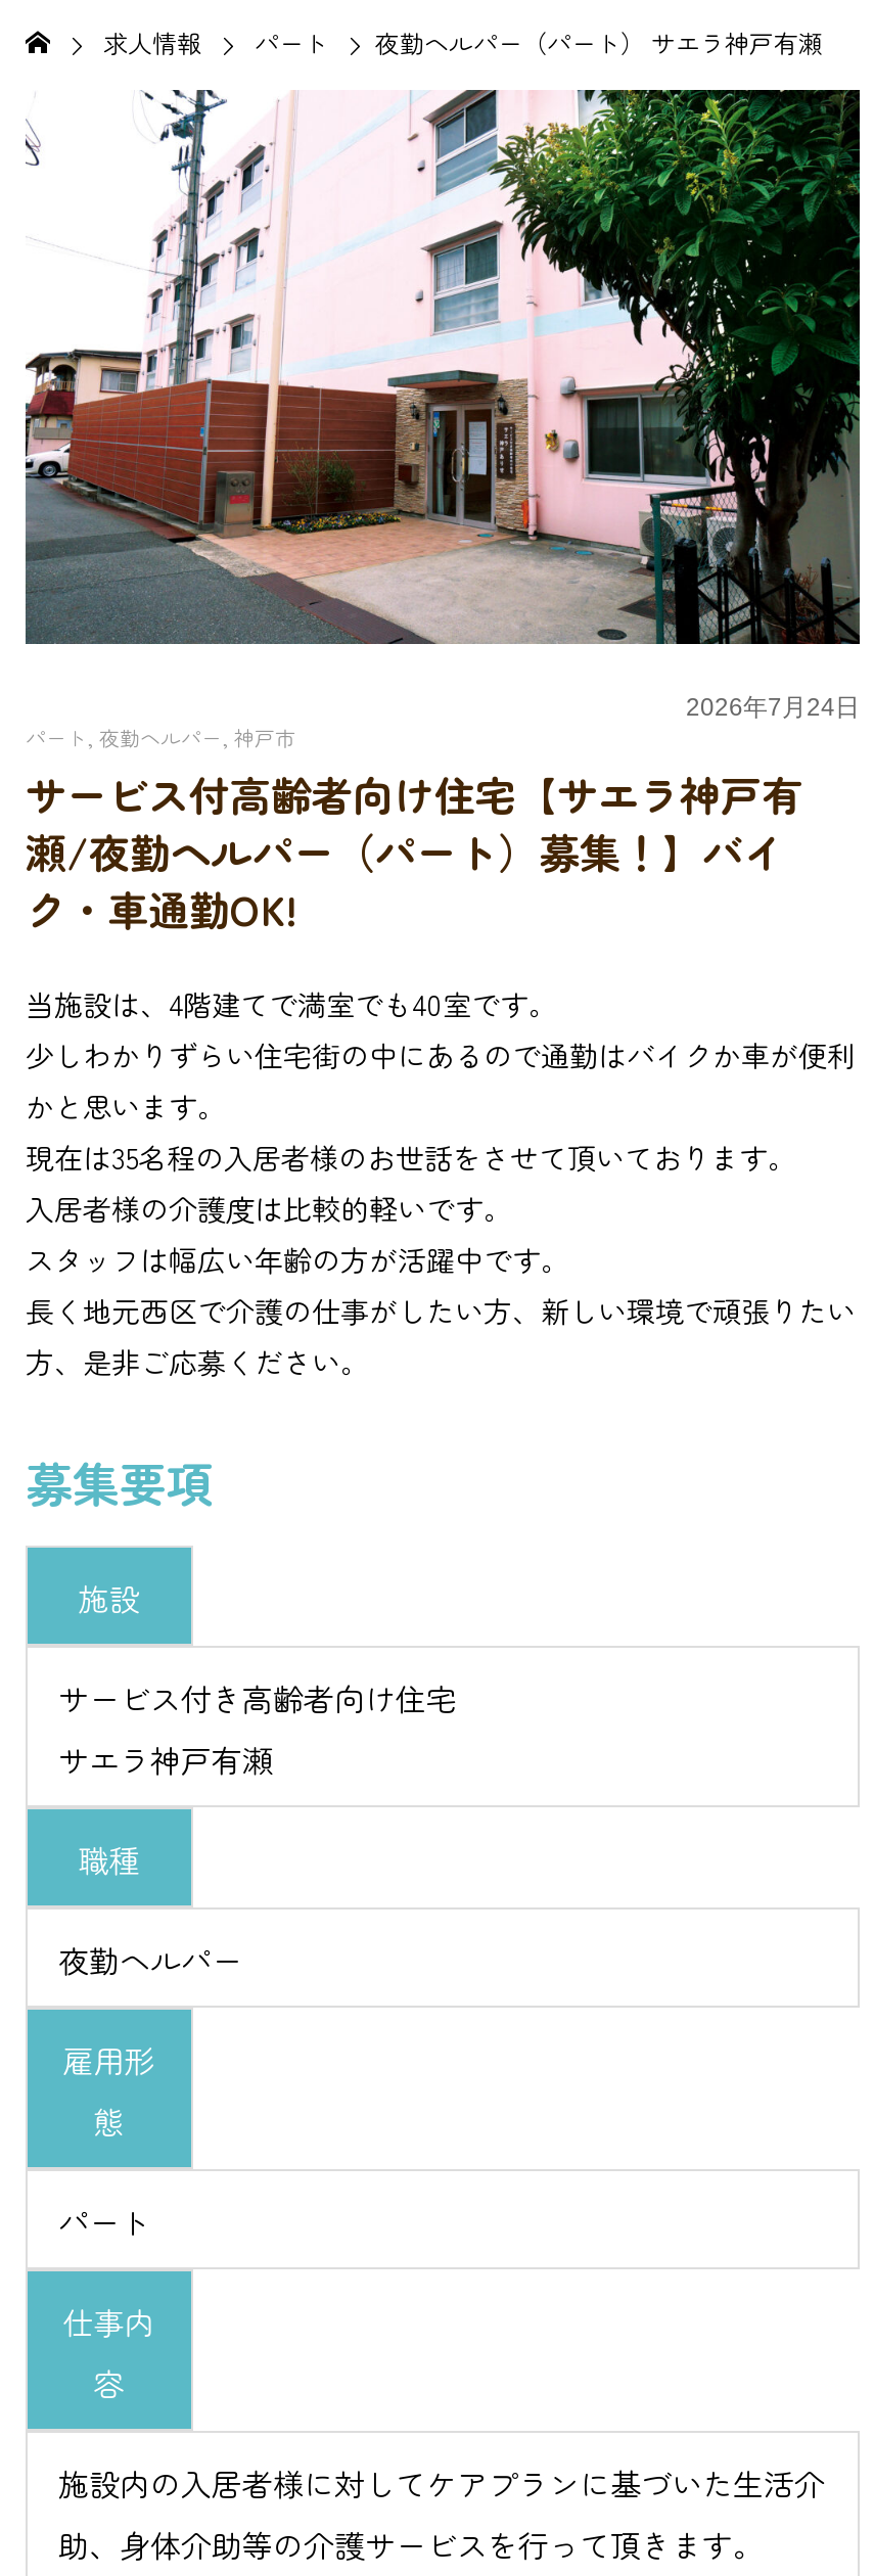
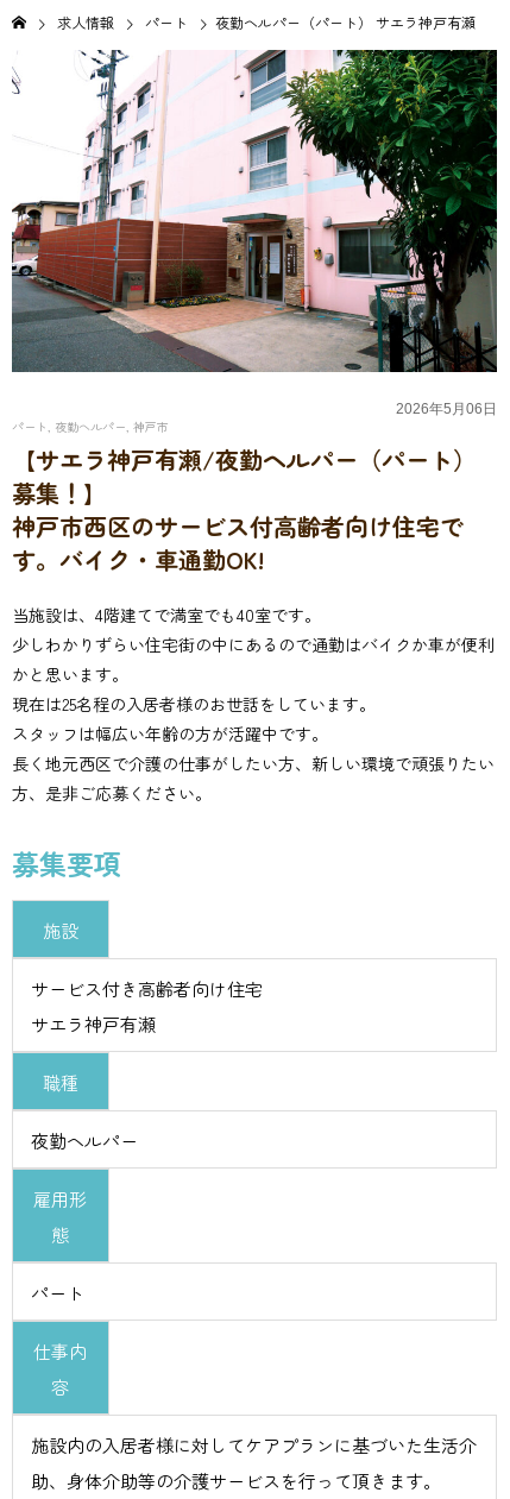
[686,693,860,721] 2026年7月24日 -> [396,400,497,417] 2026年5月06日
[26,764,802,938] サービス付高齢者向け住宅【サエラ神戸有 | 瀬/夜勤ヘルパー（パート）募集！】バイ | ク・車通勤OK! -> [12,442,477,576] 【サエラ神戸有瀬/夜勤ヘルパー（パート） | 募集！】 | 神戸市西区のサービス付高齢者向け住宅で | す。バイク・車通勤OK!
moved [26,983,856,1126] -> [12,603,495,686]: 当施設は、4階建てで満室でも40室です。 | 少しわかりずらい住宅街の中にあるので通勤はバイクか車が便利 | かと思います。
[26,1137,796,1229] 現在は35名程の入居者様のお世話をさせて頂いております。 | 入居者様の介護度は比較的軽いです。 -> [12,692,376,716] 現在は25名程の入居者様のお世話をしています。

